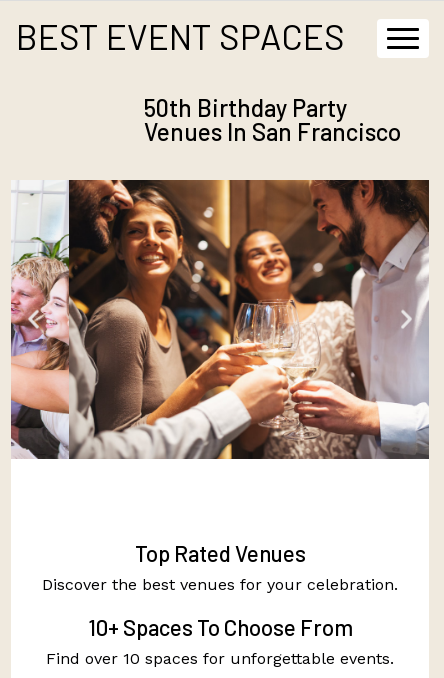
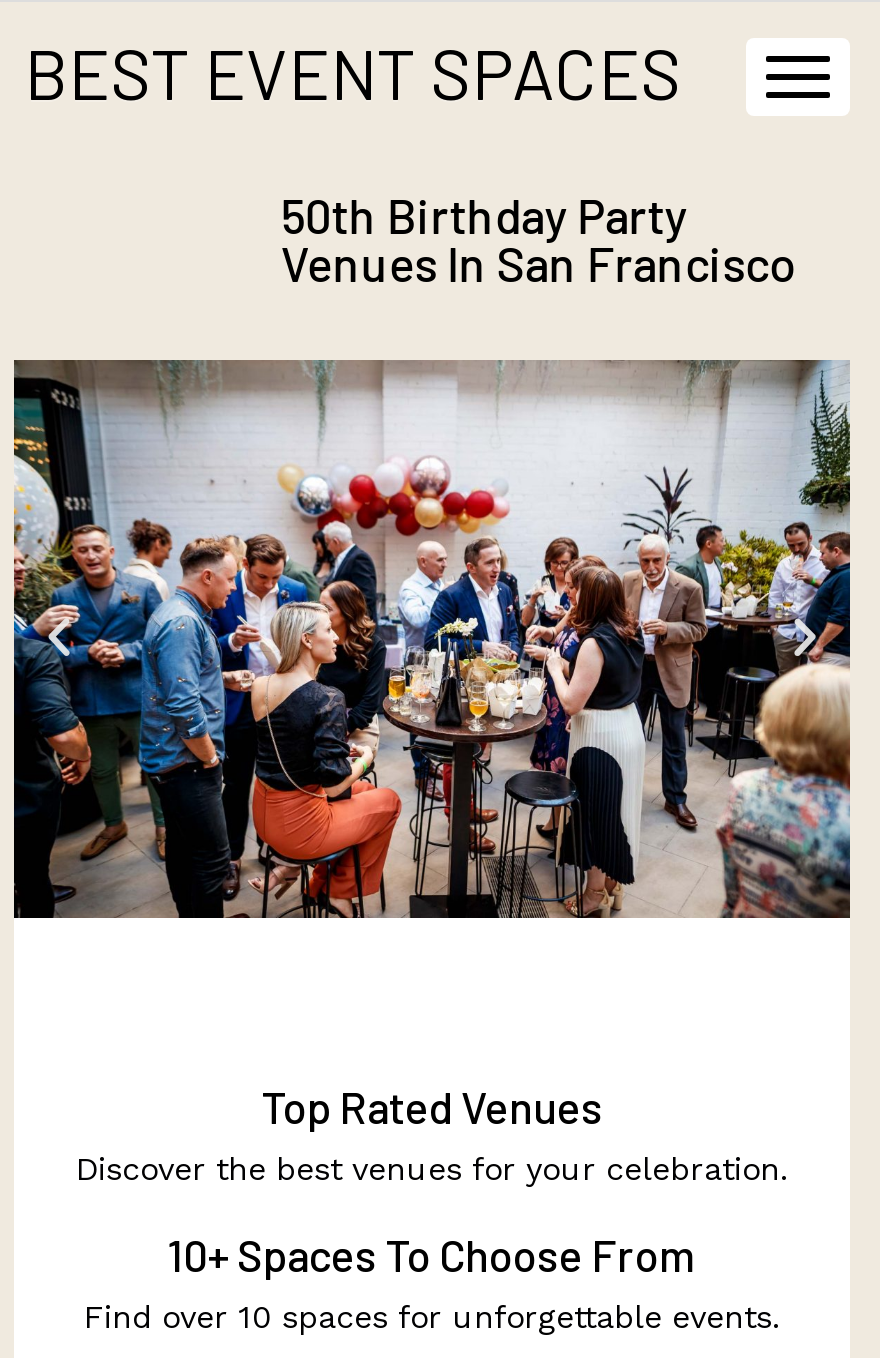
[10,179,430,460] [image] -> [12,358,852,920] [image]

